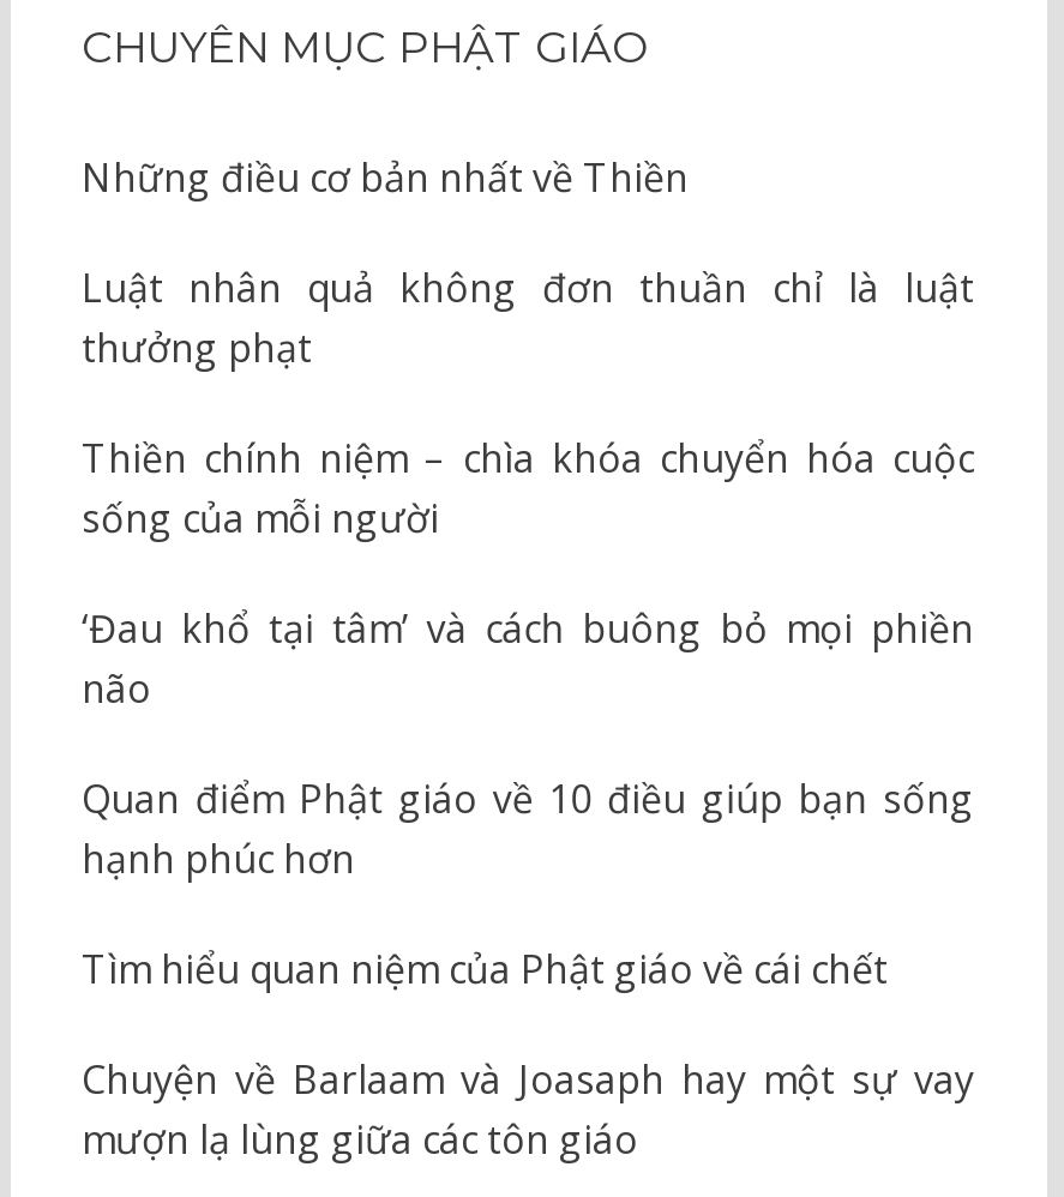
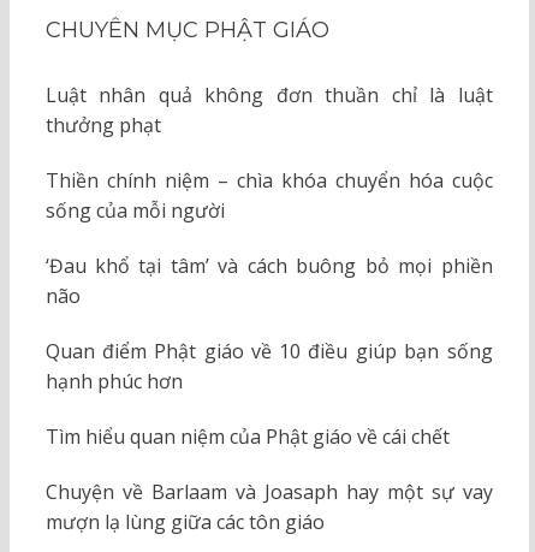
[82,150,689,203] Những điều cơ bản nhất về Thiền -> none

